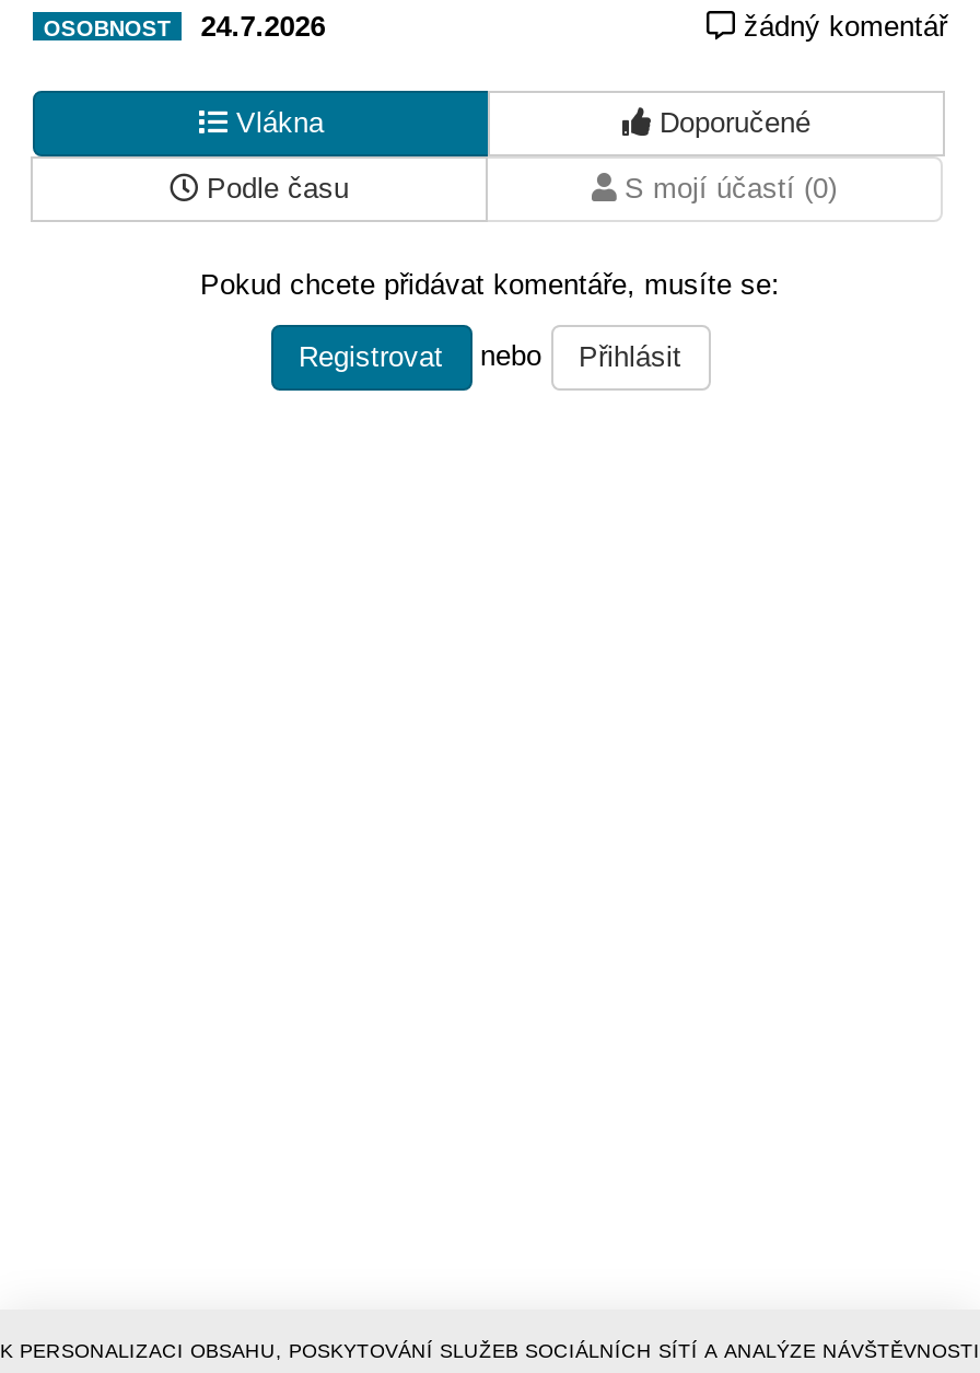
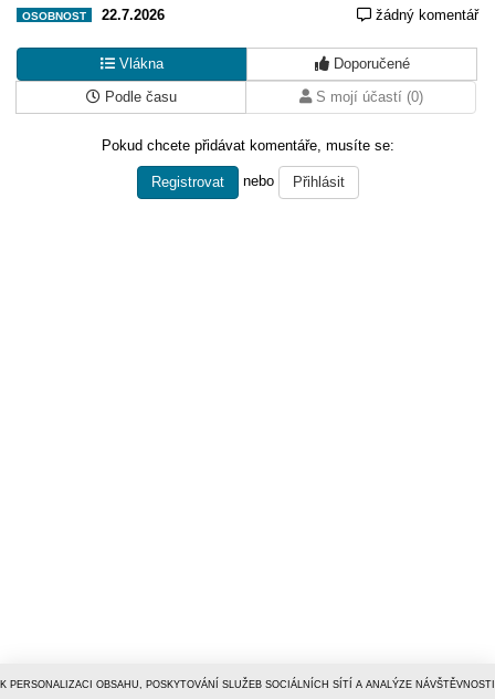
[44,10,325,43] OSOBNOST 24.7.2026 -> [22,7,164,23] OSOBNOST 22.7.2026

